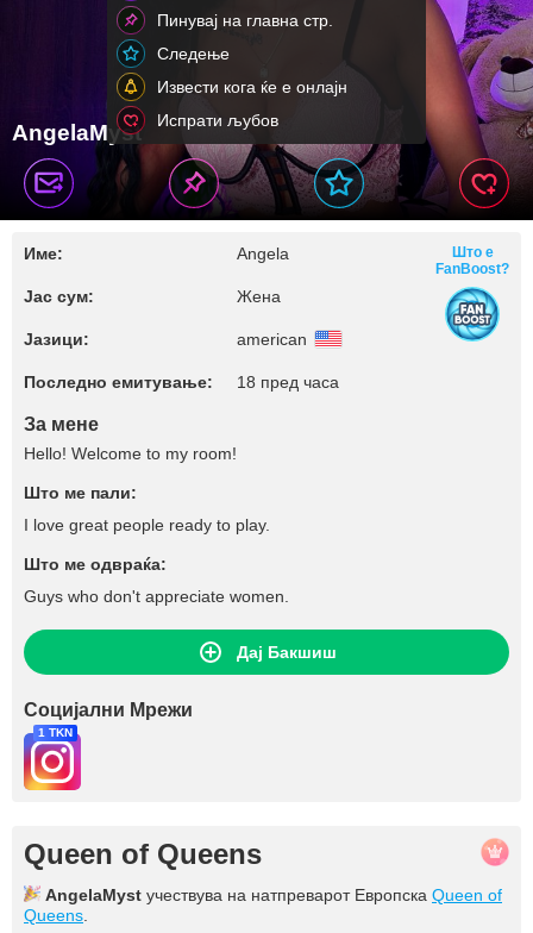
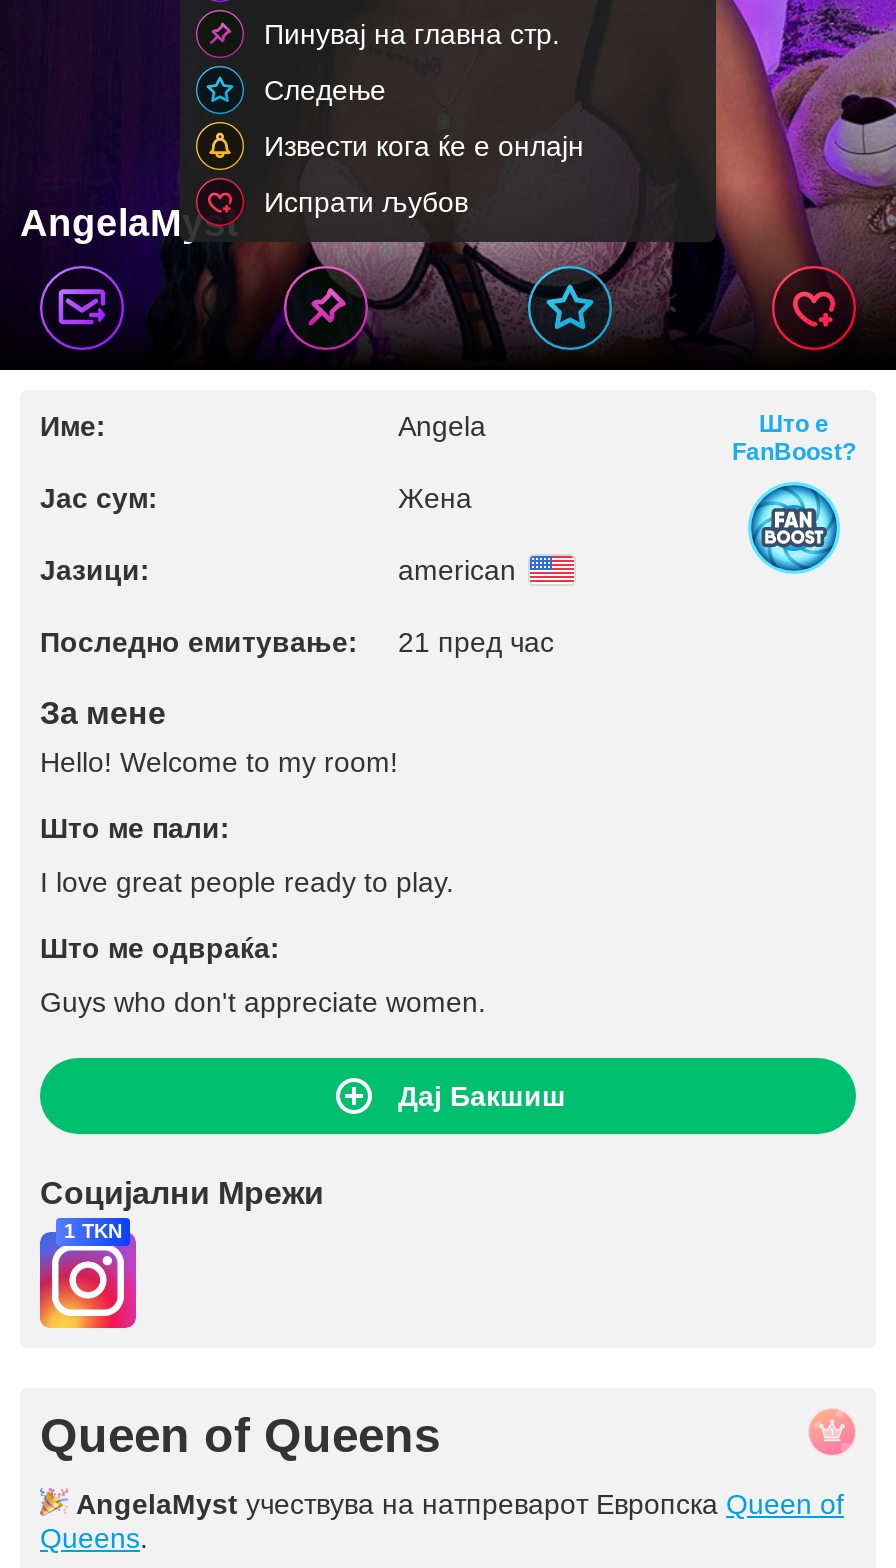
[24,372,339,392] Последно емитување: 18 пред часа -> [40,626,554,658] Последно емитување: 21 пред час

